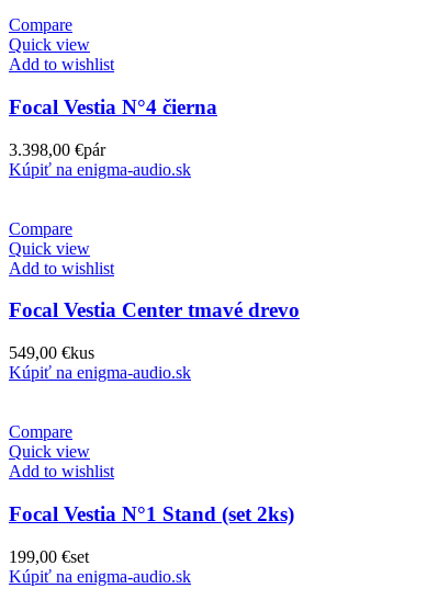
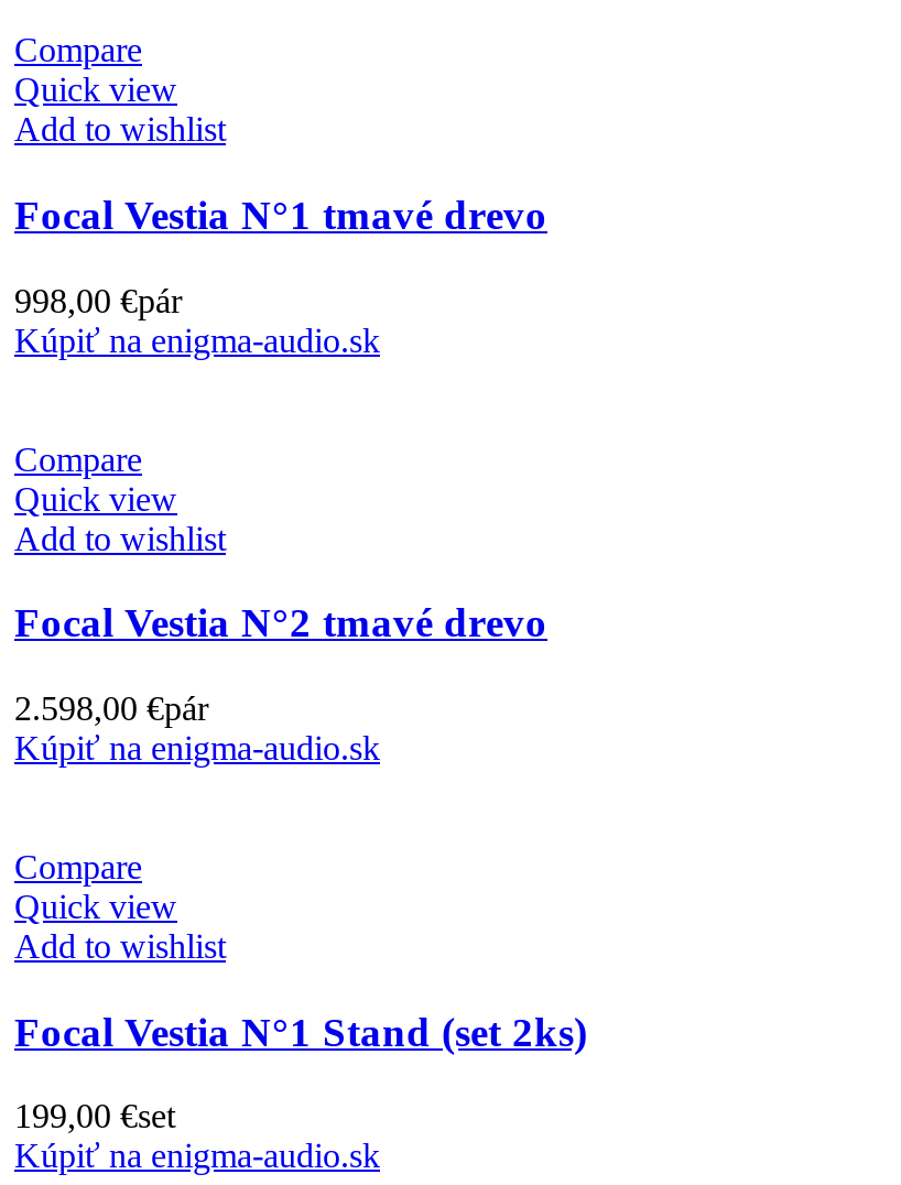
[9,95,217,118] Focal Vestia N°4 čierna -> [14,191,547,238] Focal Vestia N°1 tmavé drevo
[9,140,105,159] 3.398,00 €pár -> [14,281,182,318] 998,00 €pár
[9,299,300,322] Focal Vestia Center tmavé drevo -> [14,600,547,646] Focal Vestia N°2 tmavé drevo
[9,343,94,362] 549,00 €kus -> [14,690,208,727] 2.598,00 €pár

